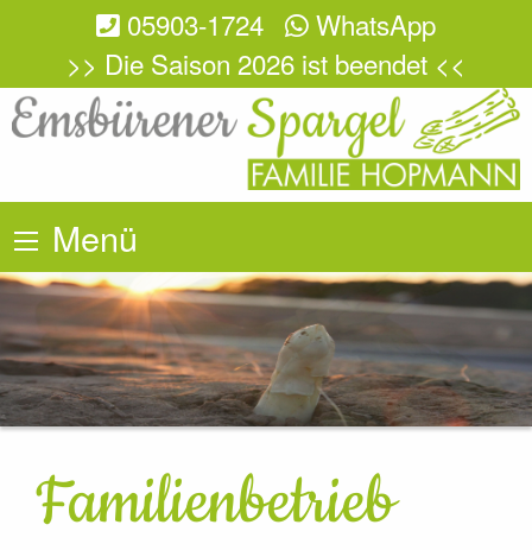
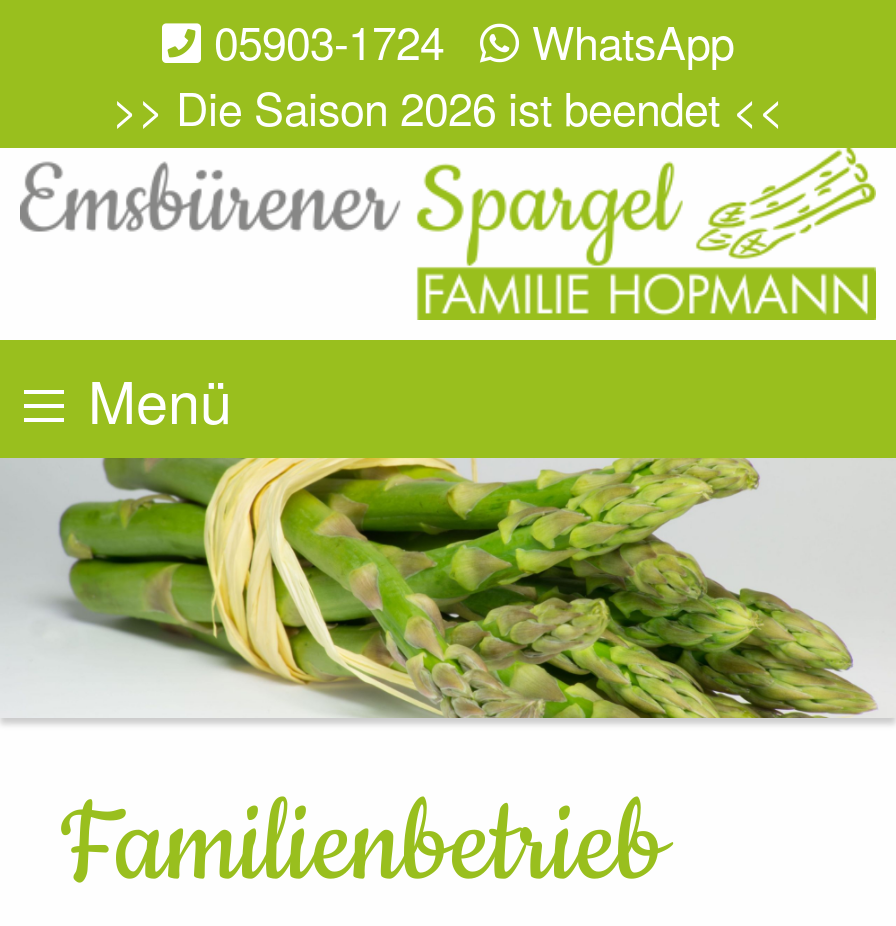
[4,271,528,428] [image] -> [6,458,890,720] [image]

